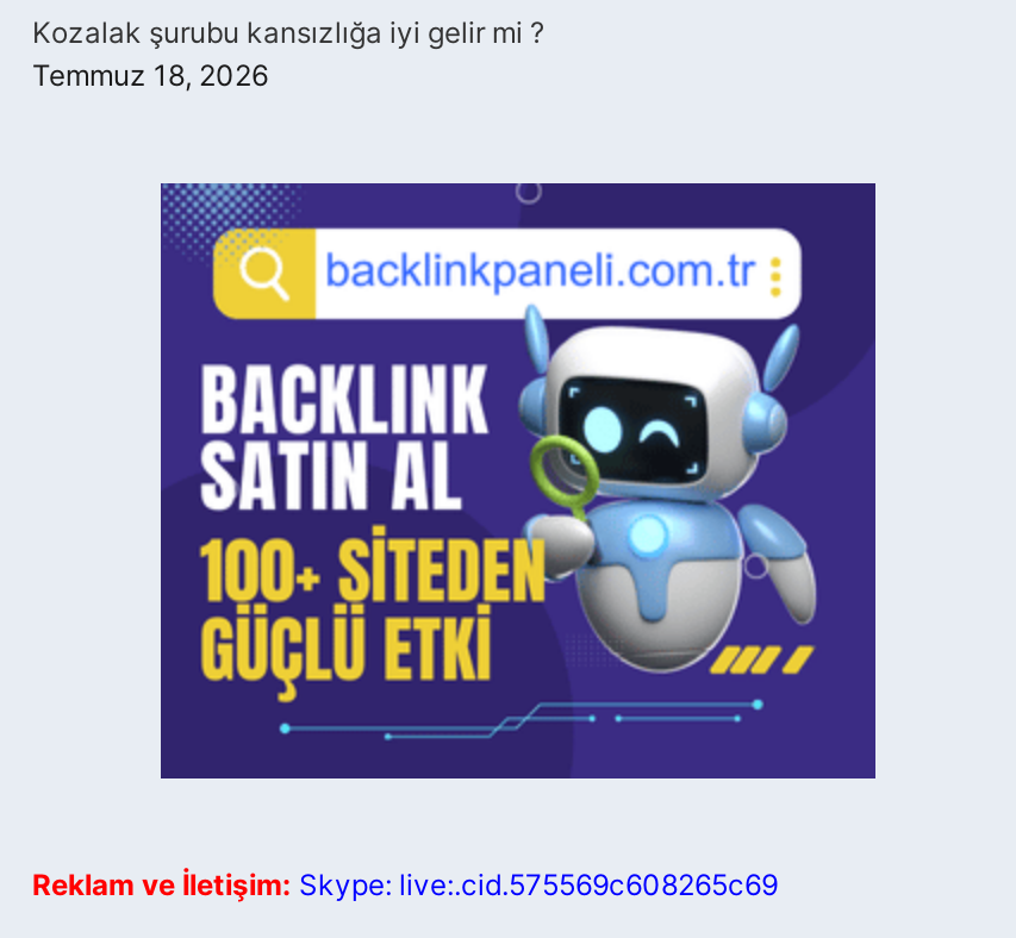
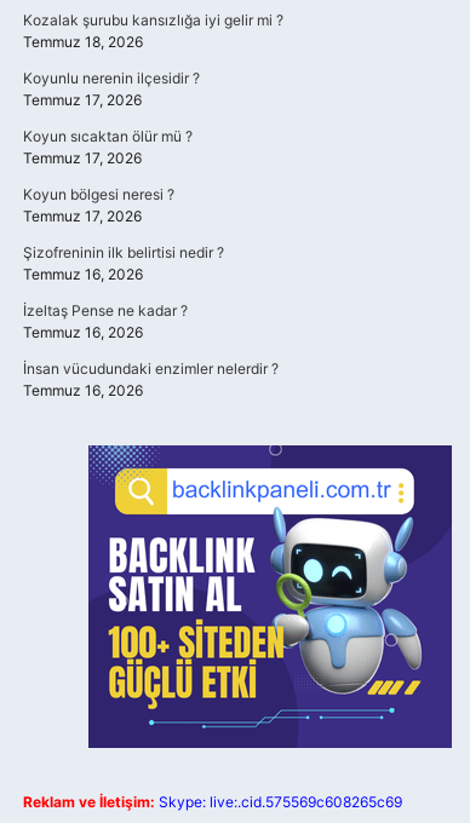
none -> [23,69,279,399] Koyunlu nerenin ilçesidir ? | Temmuz 17, 2026 | Koyun sıcaktan ölür mü ? | Temmuz 17, 2026 | Koyun bölgesi neresi ? | Temmuz 17, 2026 | Şizofreninin ilk belirtisi nedir ? | Temmuz 16, 2026 | İzeltaş Pense ne kadar ? | Temmuz 16, 2026 | İnsan vücudundaki enzimler nelerdir ? | Temmuz 16, 2026

